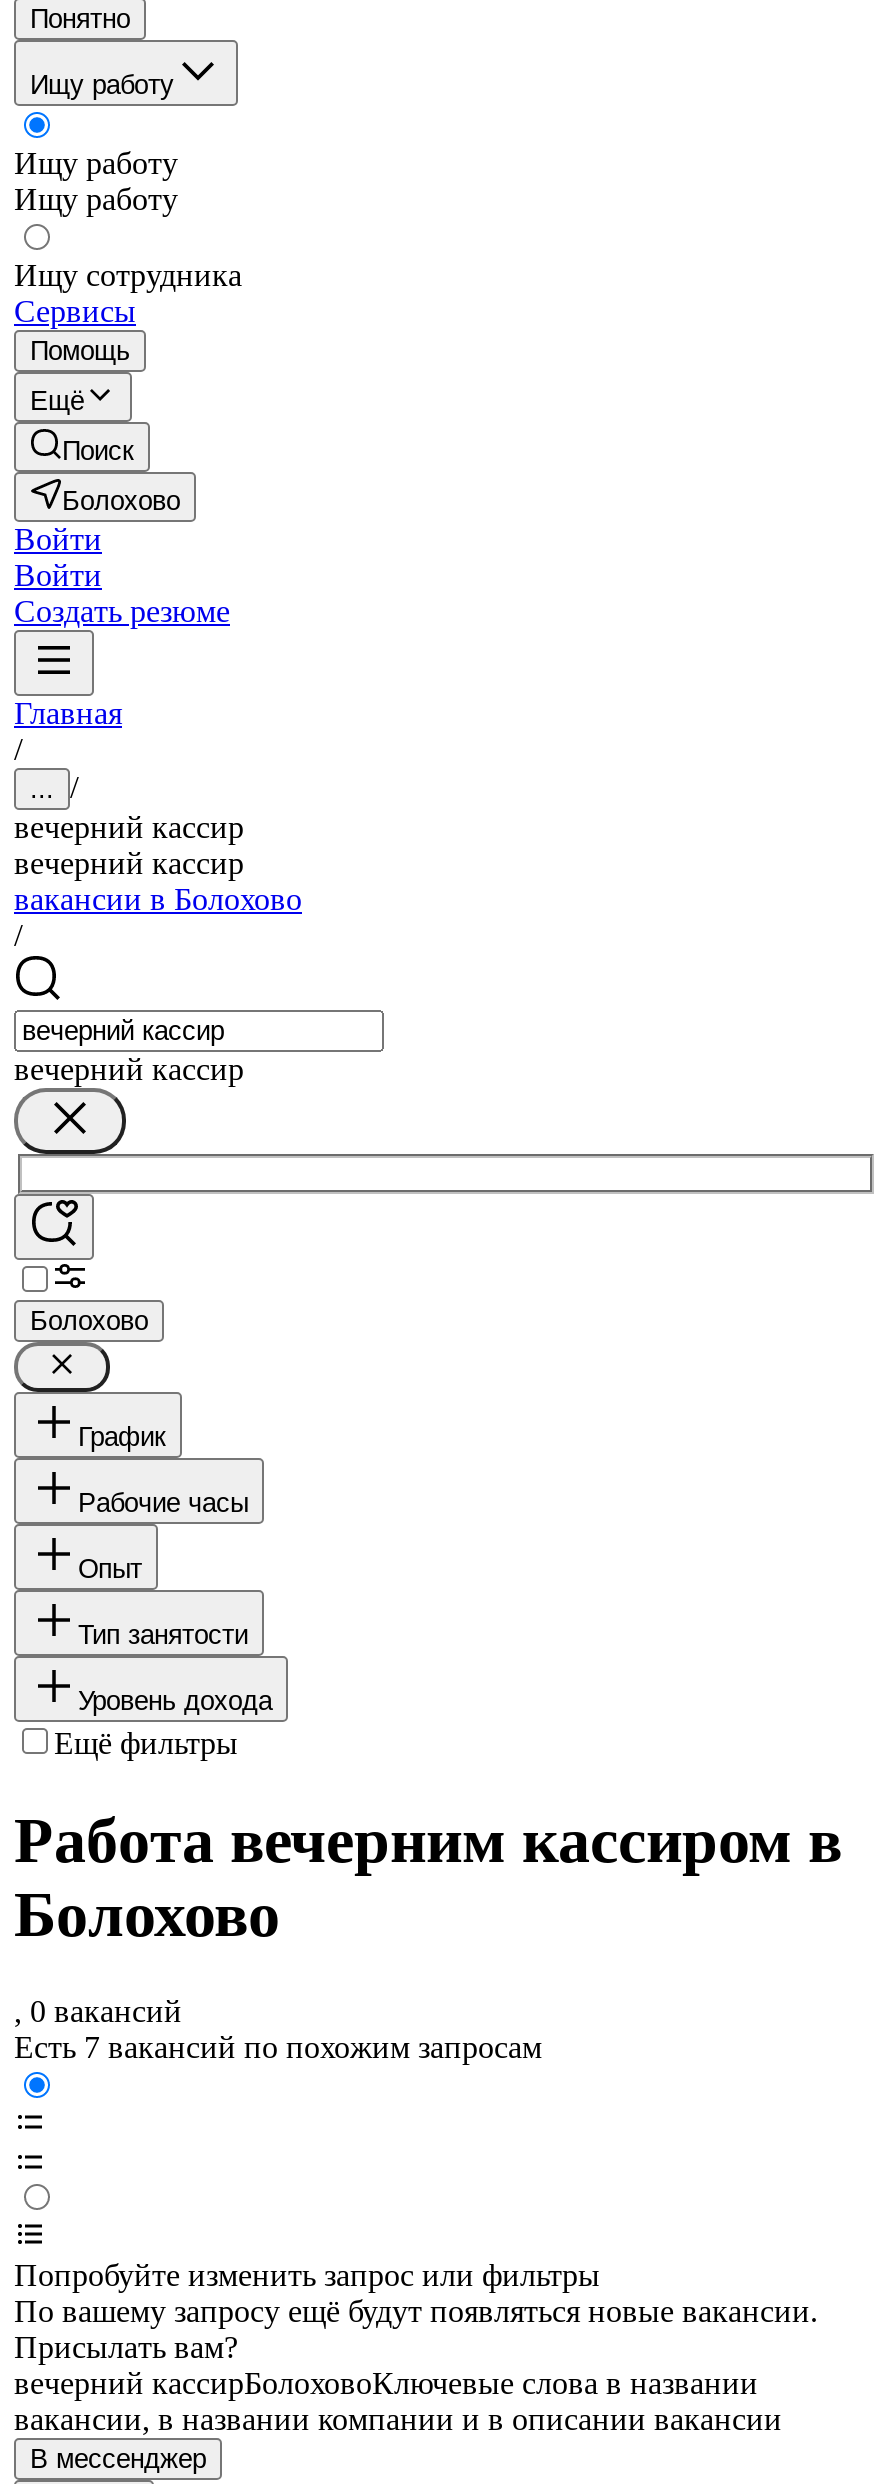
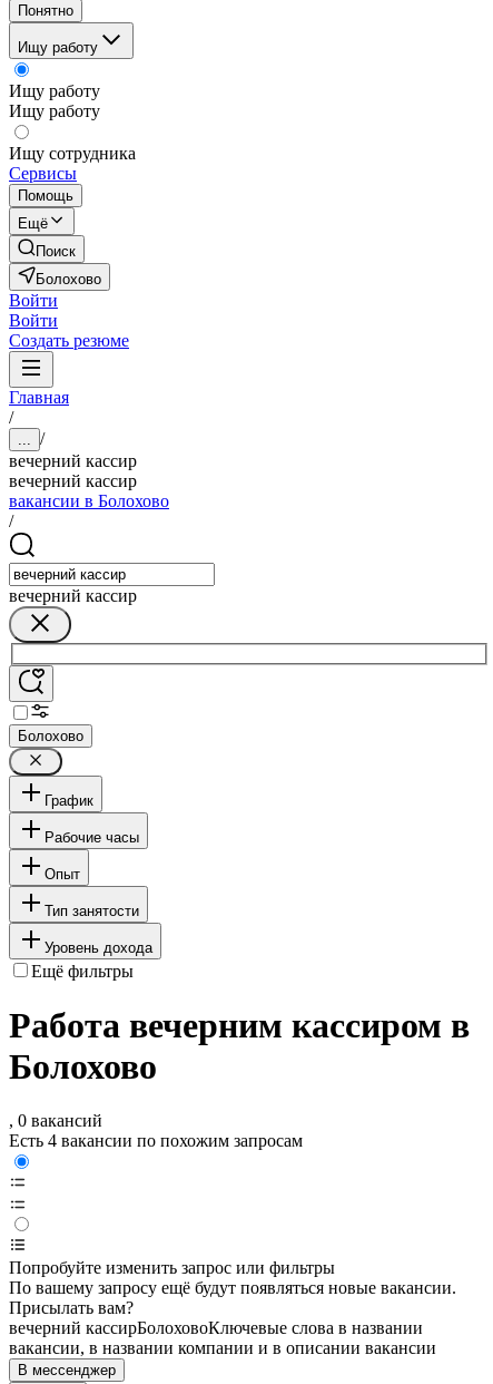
[14,2031,542,2065] Есть 7 вакансий по похожим запросам -> [9,1132,303,1151] Есть 4 вакансии по похожим запросам

